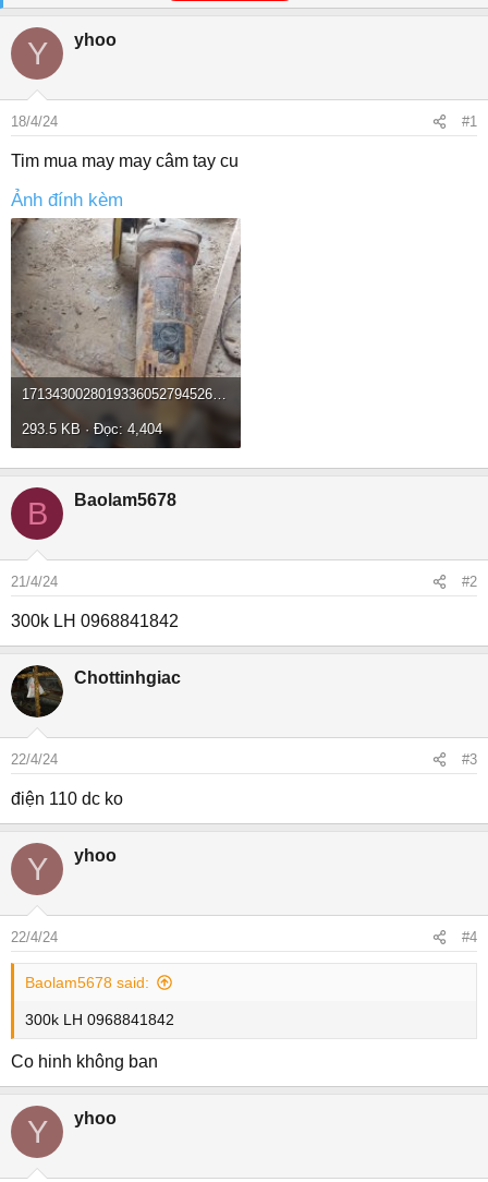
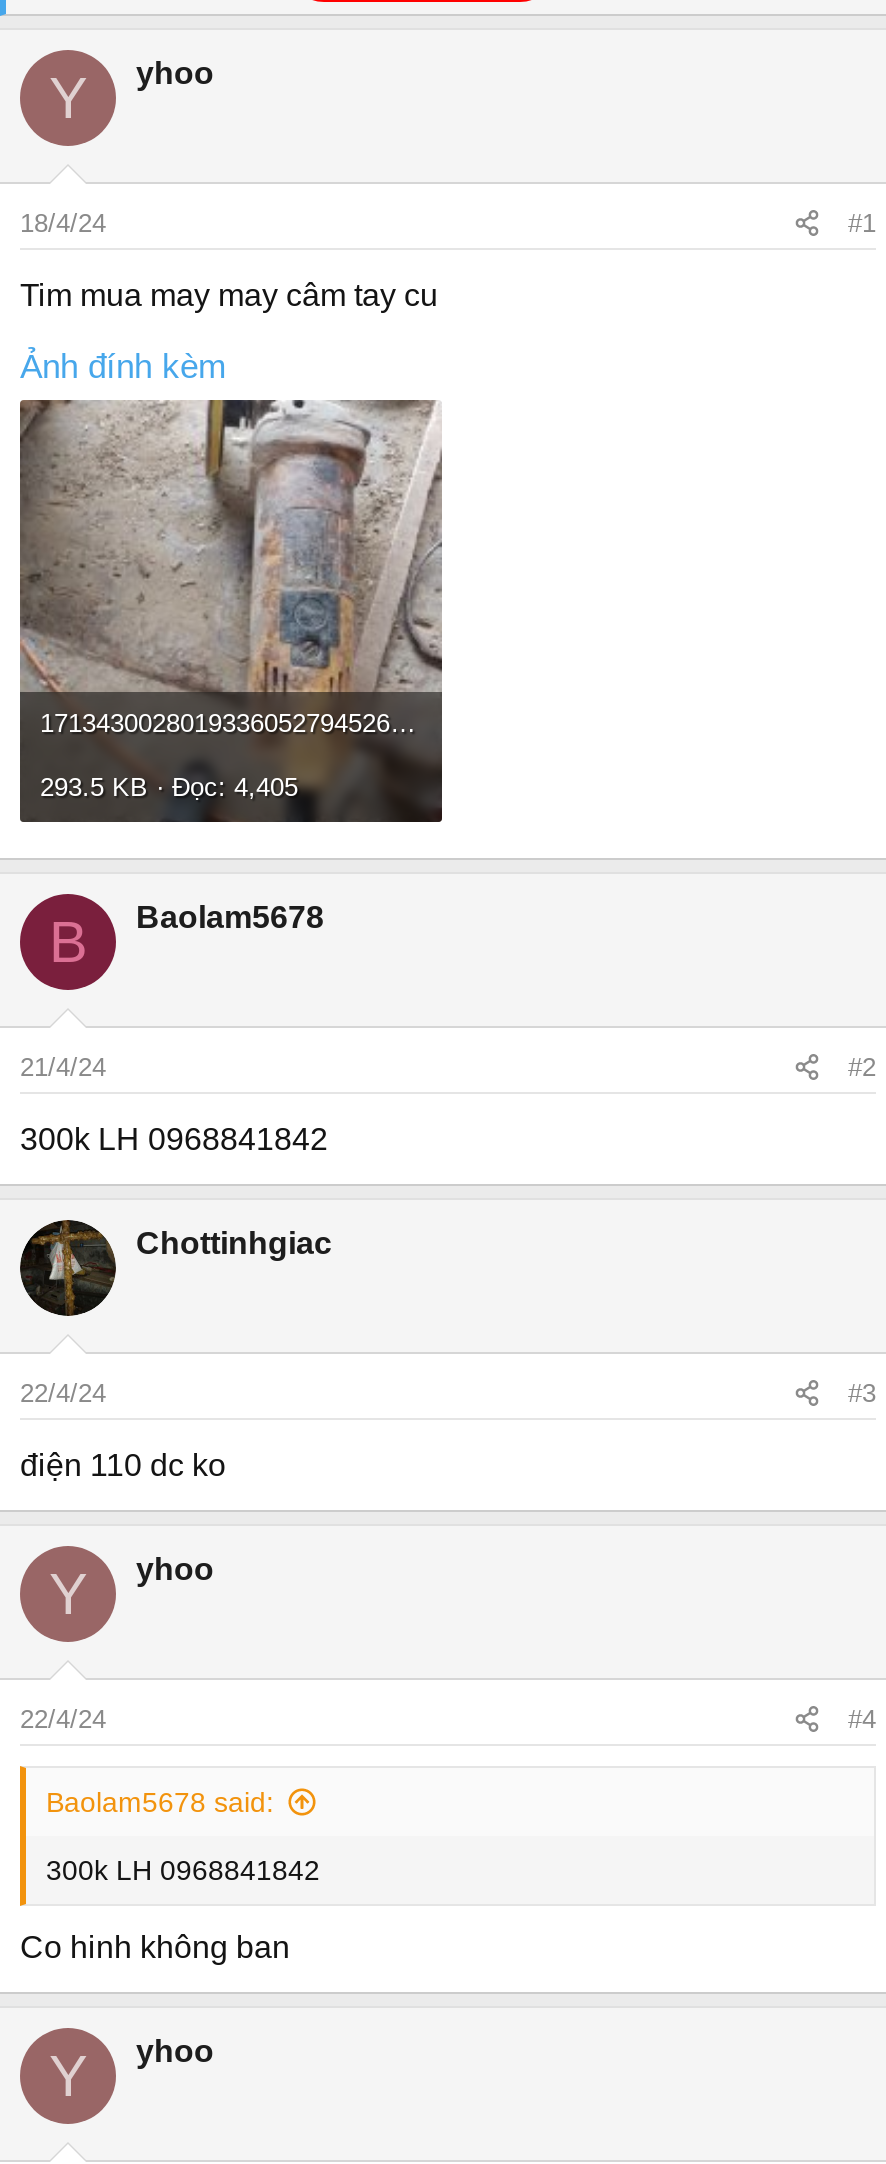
[22,421,162,437] 293.5 KB · Đọc: 4,404 -> [40,772,298,802] 293.5 KB · Đọc: 4,405

